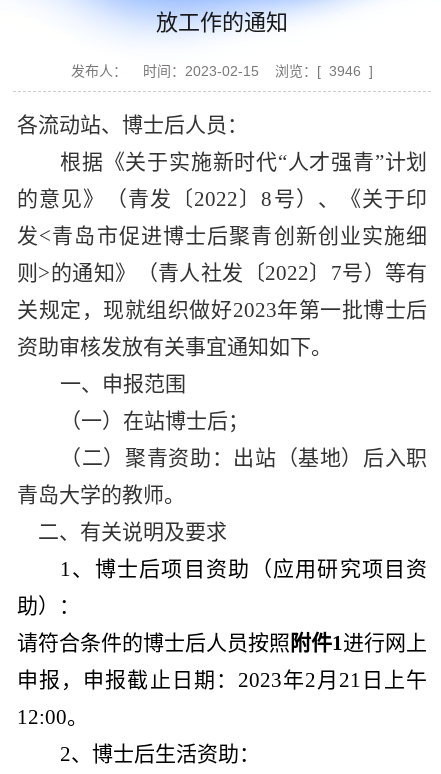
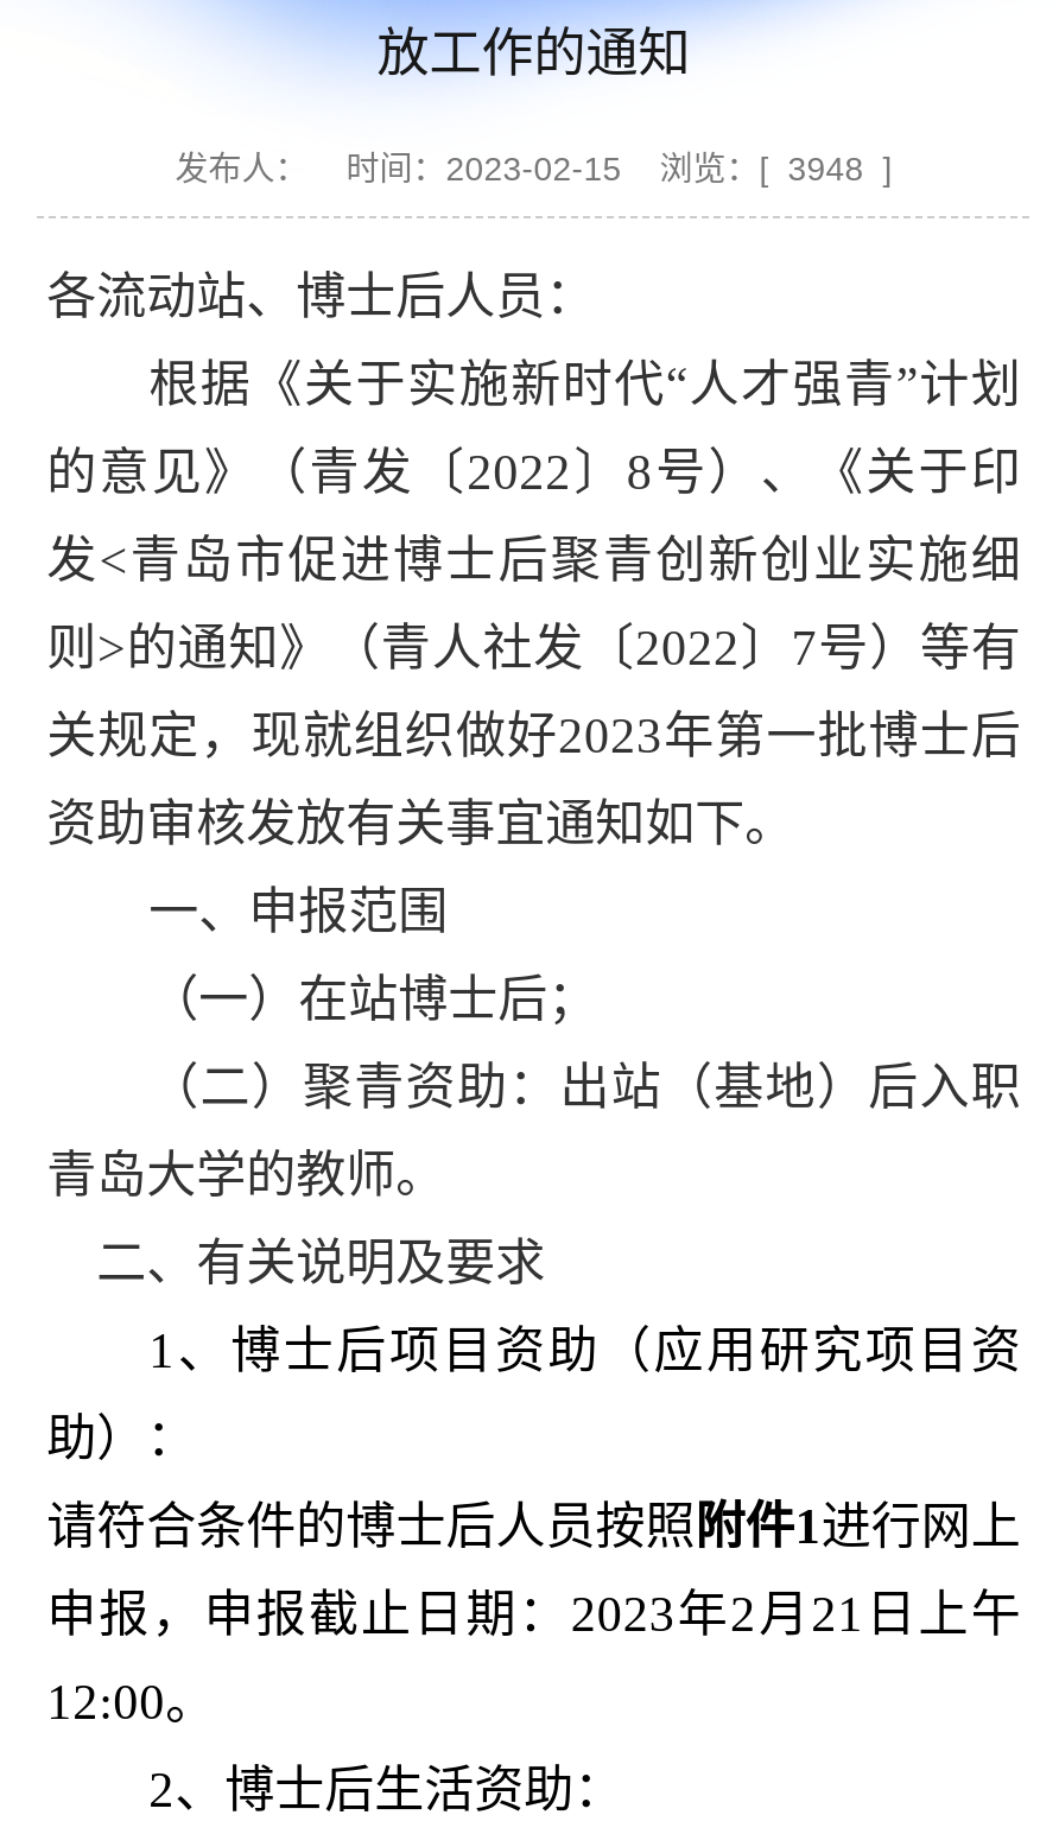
[71,63,373,79] 发布人： 时间：2023-02-15 浏览：[ 3946 ] -> [175,149,892,187] 发布人： 时间：2023-02-15 浏览：[ 3948 ]

